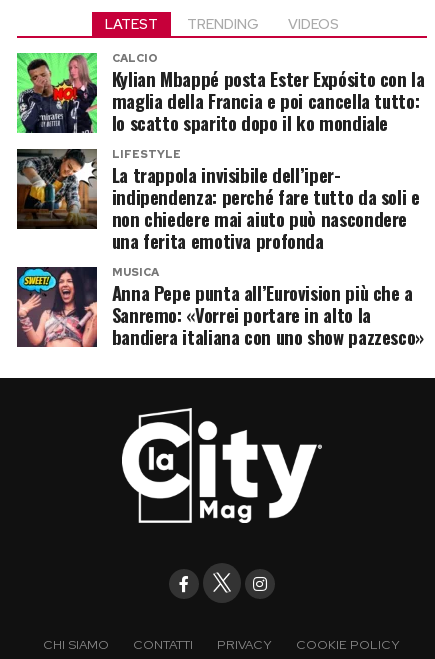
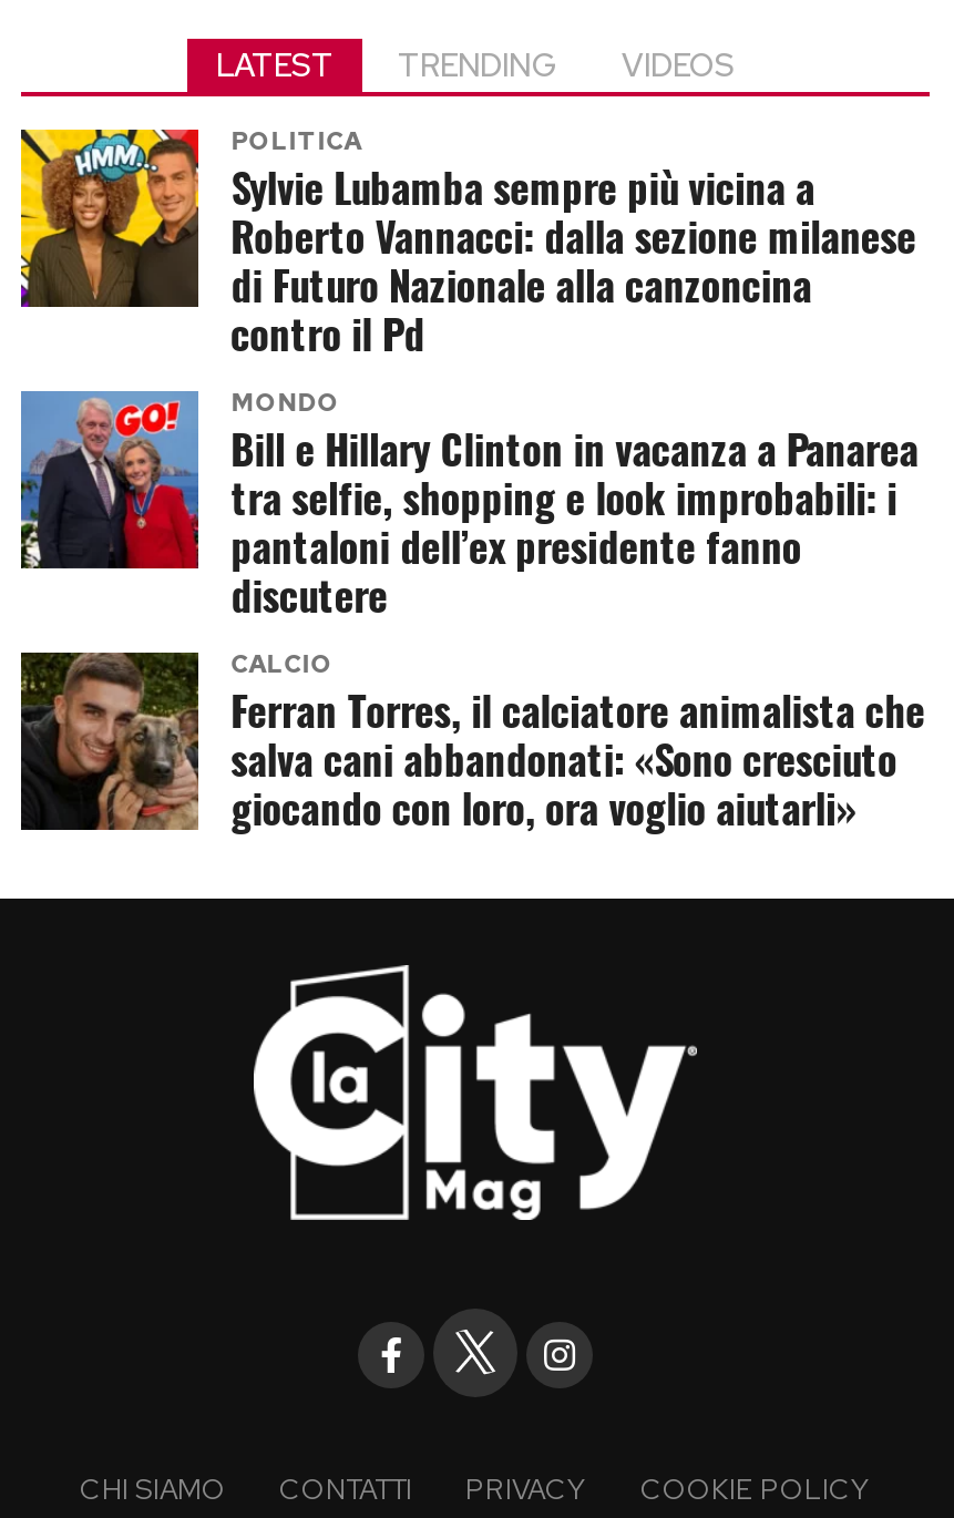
none -> [231,125,918,624] POLITICA | Sylvie Lubamba sempre più vicina a | Roberto Vannacci: dalla sezione milanese | di Futuro Nazionale alla canzoncina | contro il Pd | MONDO | Bill e Hillary Clinton in vacanza a Panarea | tra selfie, shopping e look improbabili: i | pantaloni dell’ex presidente fanno | discutere
[16,52,97,134] [image] -> [19,127,198,309] [image]
moved [112,51,158,65] -> [231,648,333,679]: CALCIO
[17,65,425,350] [image] | Kylian Mbappé posta Ester Expósito con la | maglia della Francia e poi cancella tutto: | lo scatto sparito dopo il ko mondiale | LIFESTYLE | La trappola invisibile dell’iper- | indipendenza: perché fare tutto da soli e | non chiedere mai aiuto può nascondere | una ferita emotiva profonda | MUSICA | Anna Pepe punta all’Eurovision più che a | Sanremo: «Vorrei portare in alto la | bandiera italiana con uno show pazzesco» -> [21,650,925,837] [image] | Ferran Torres, il calciatore animalista che | salva cani abbandonati: «Sono cresciuto | giocando con loro, ora voglio aiutarli»
[16,148,97,230] [image] -> [19,389,198,571] [image]

